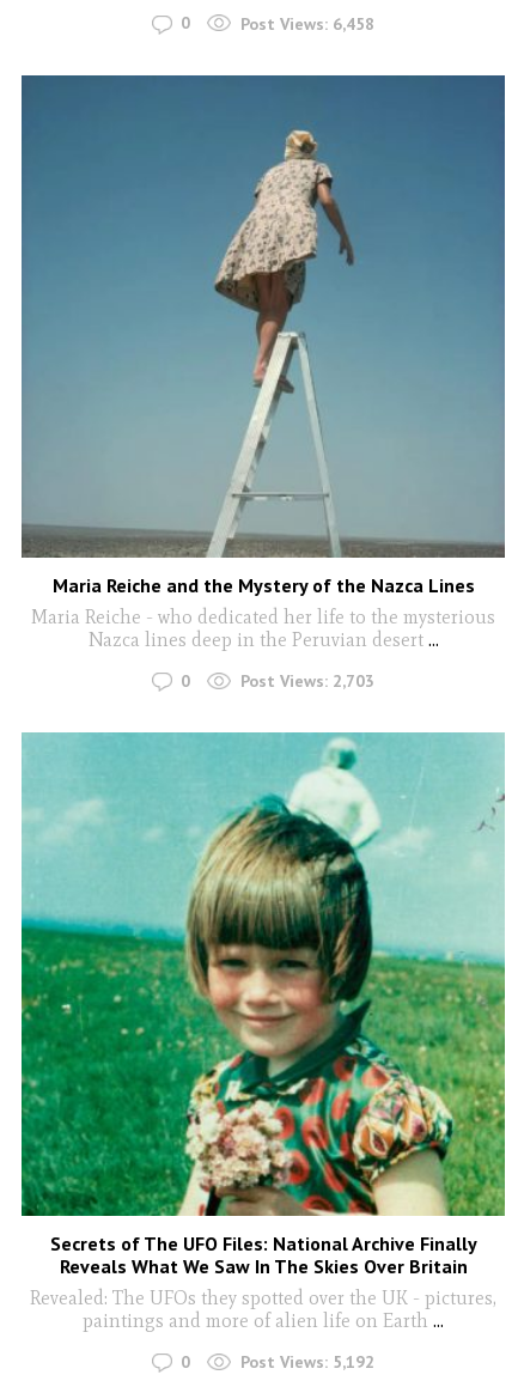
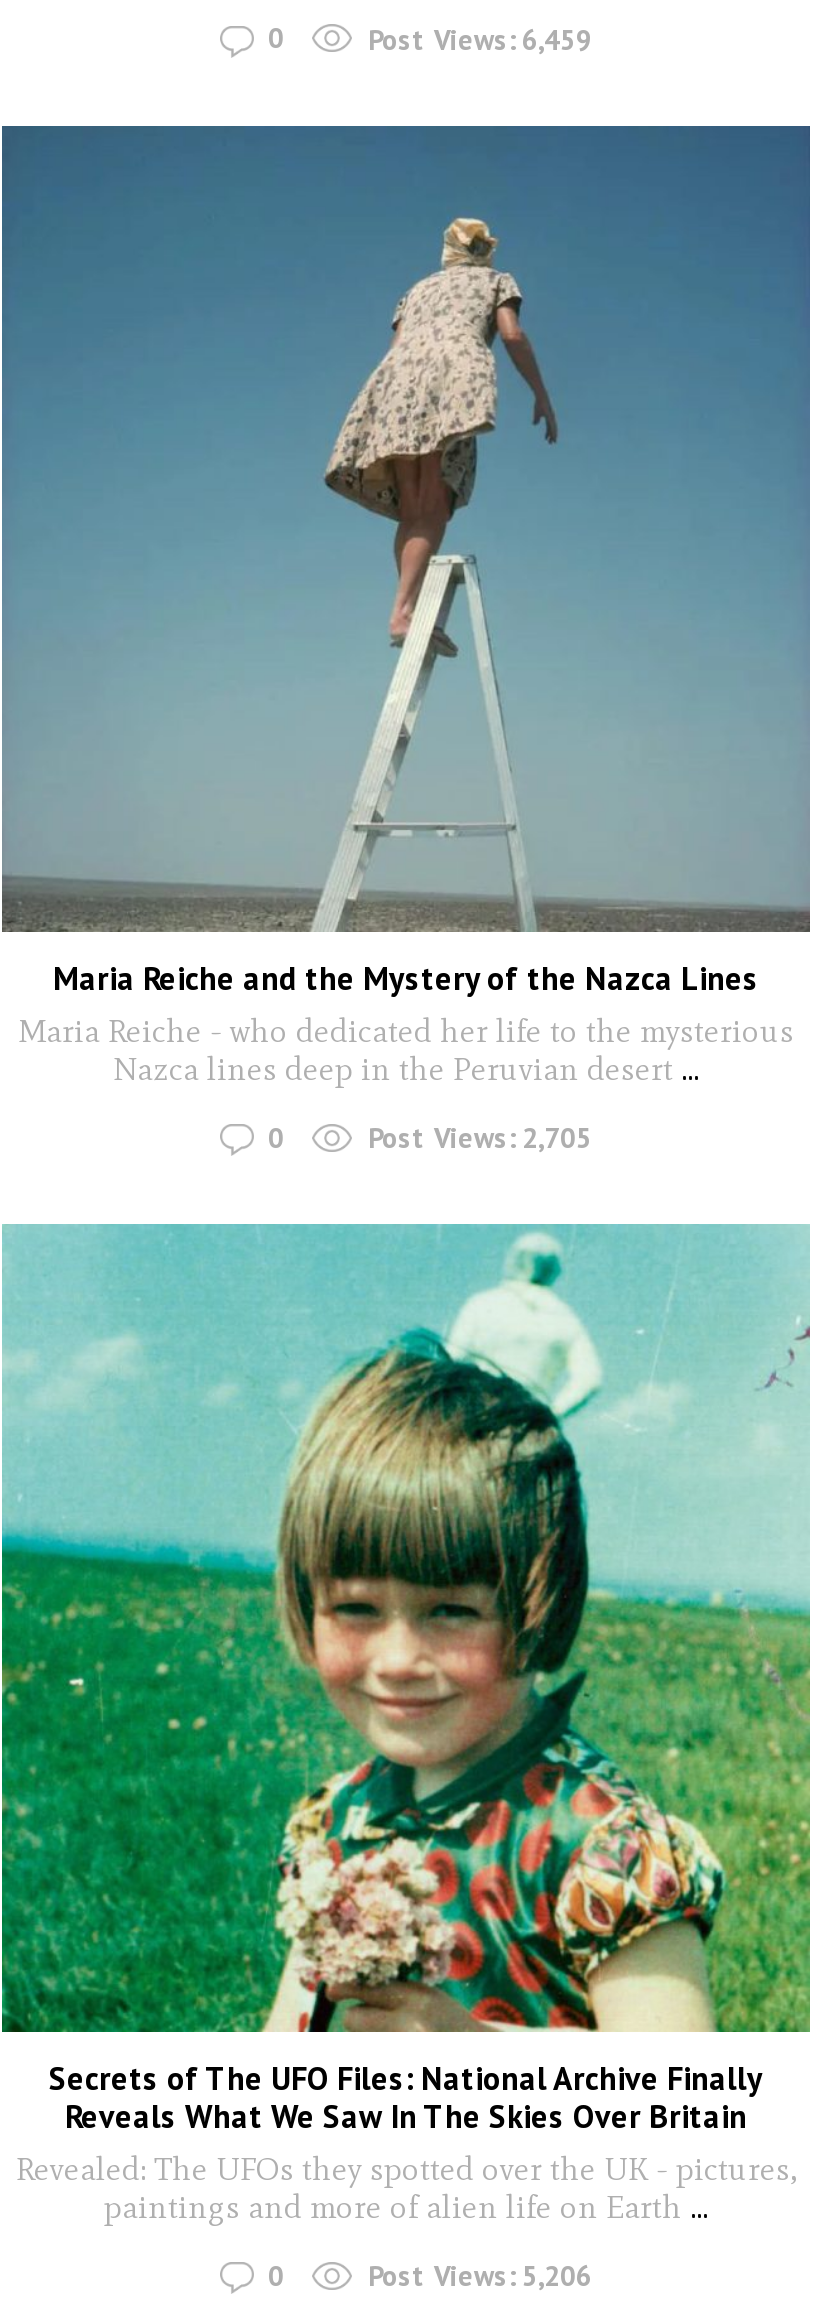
[240,13,374,34] Post Views: 6,458 -> [368,21,592,57] Post Views: 6,459
[240,671,374,692] Post Views: 2,703 -> [368,1121,592,1157] Post Views: 2,705
[240,1351,374,1373] Post Views: 5,192 -> [368,2258,592,2294] Post Views: 5,206

